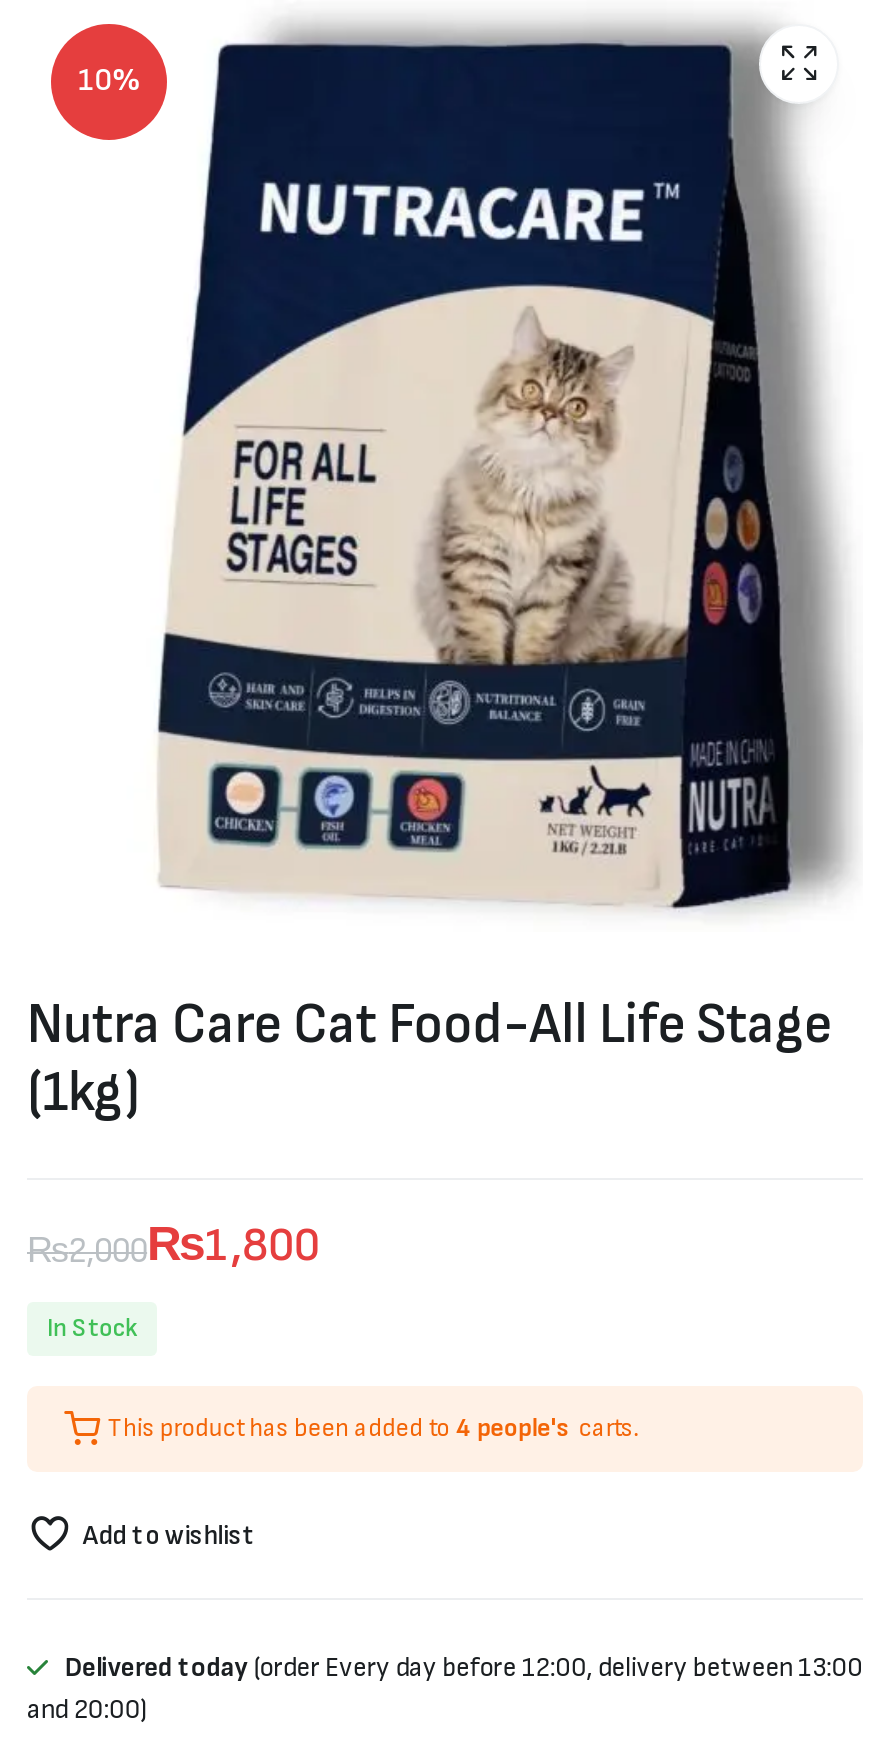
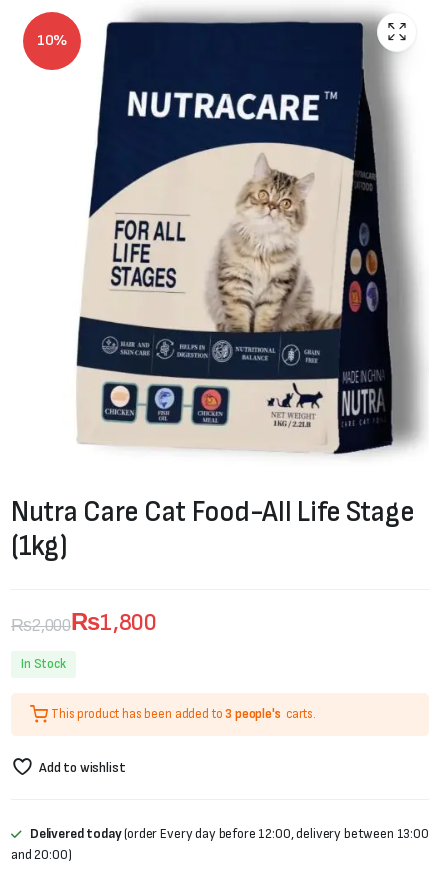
[107,1413,638,1445] This product has been added to 4 people's carts. -> [51,706,316,722] This product has been added to 3 people's carts.

